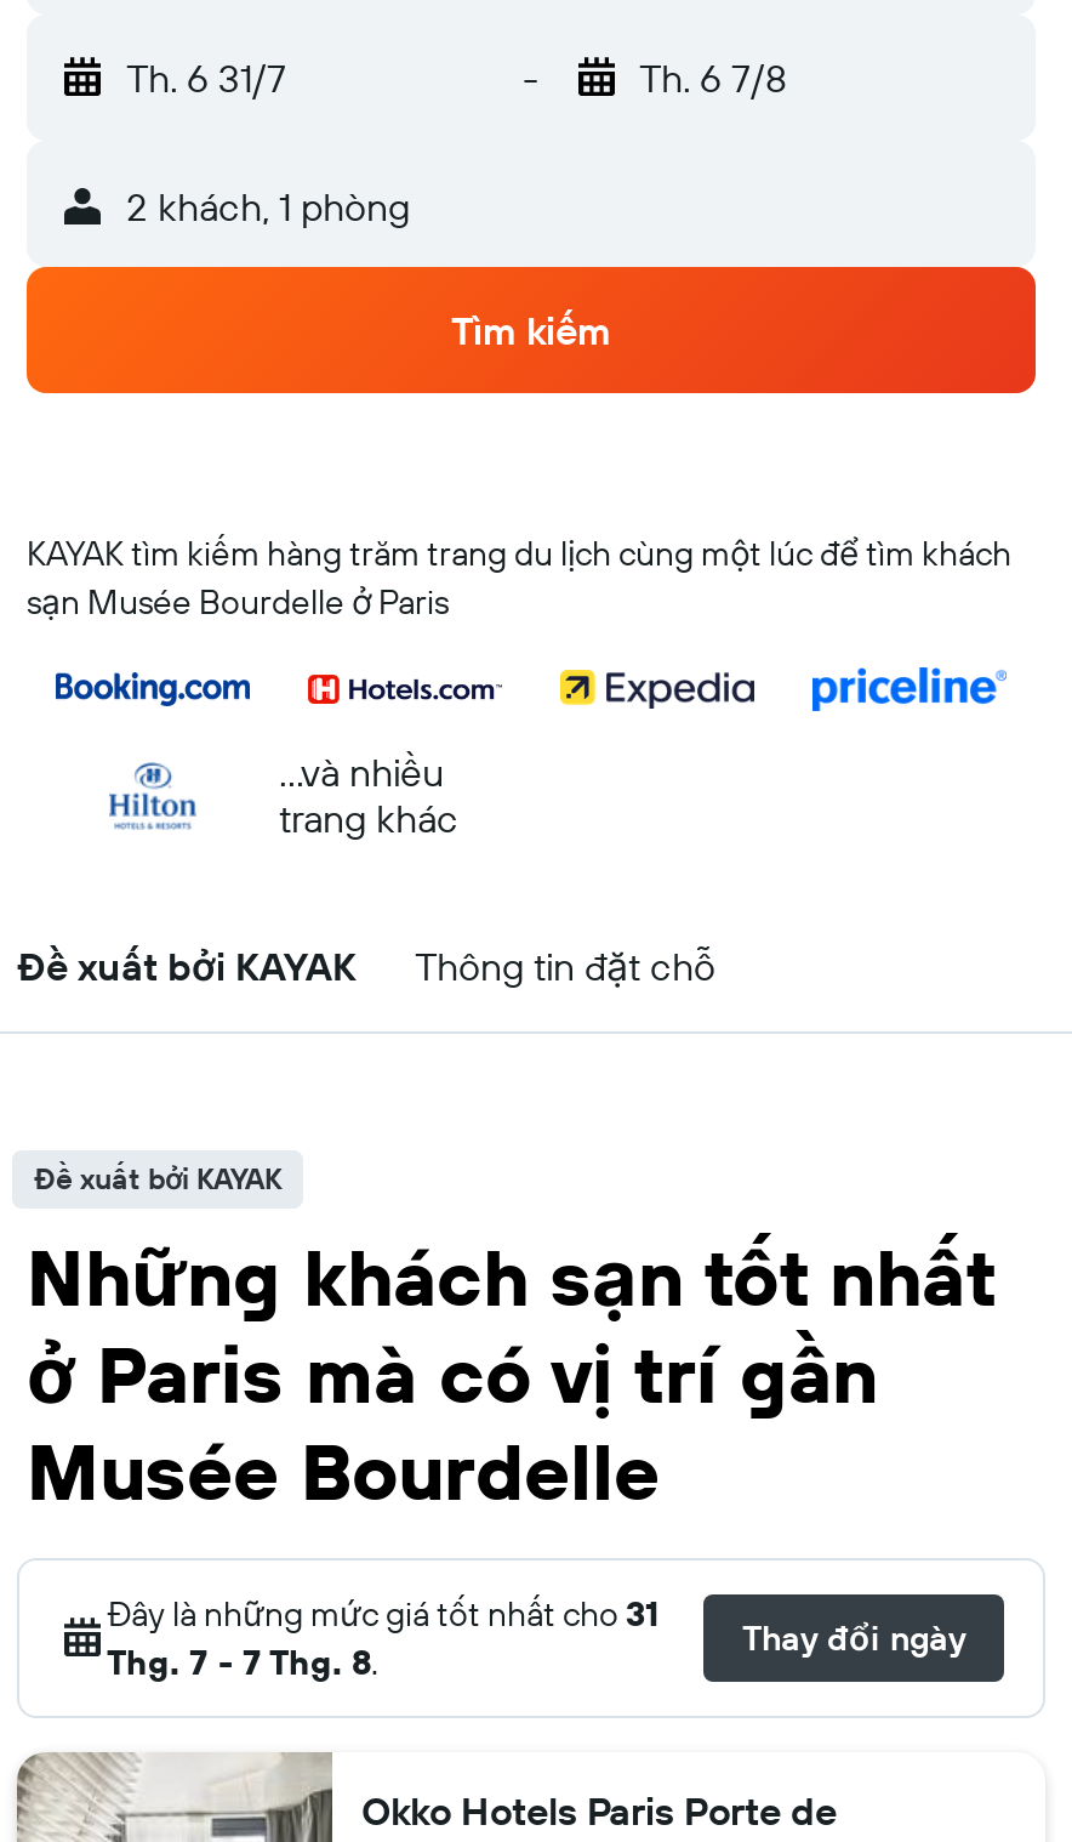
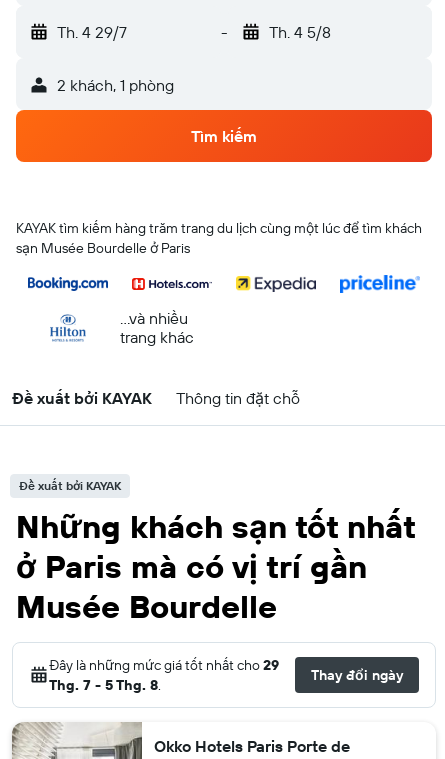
[126,53,286,102] Th. 6 31/7 -> [57,22,127,42] Th. 4 29/7
[639,53,787,102] Th. 6 7/8 -> [268,22,330,42] Th. 4 5/8
[107,1592,660,1636] Đây là những mức giá tốt nhất cho 31 -> [49,656,279,674] Đây là những mức giá tốt nhất cho 29
[107,1641,378,1684] Thg. 7 - 7 Thg. 8. -> [49,676,161,694] Thg. 7 - 5 Thg. 8.

